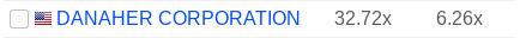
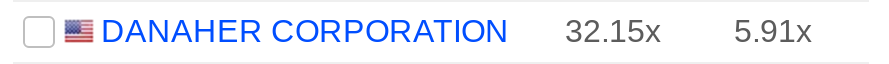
[334,8,482,28] 32.72x | 6.26x -> [565,14,812,48] 32.15x | 5.91x

